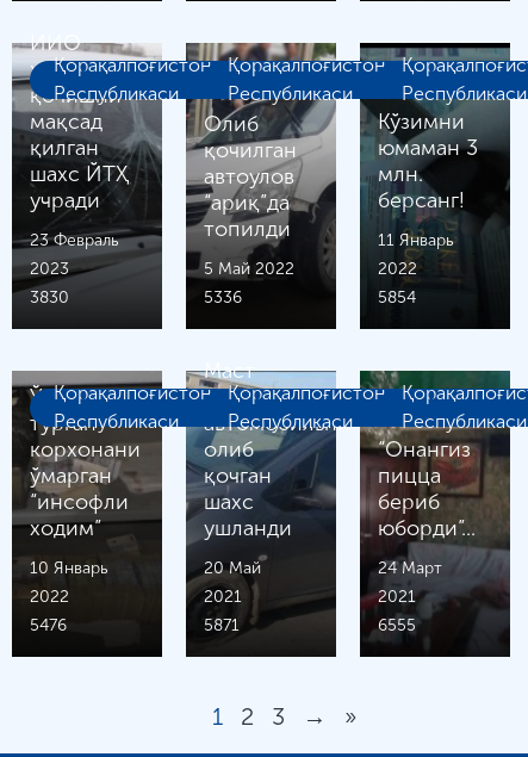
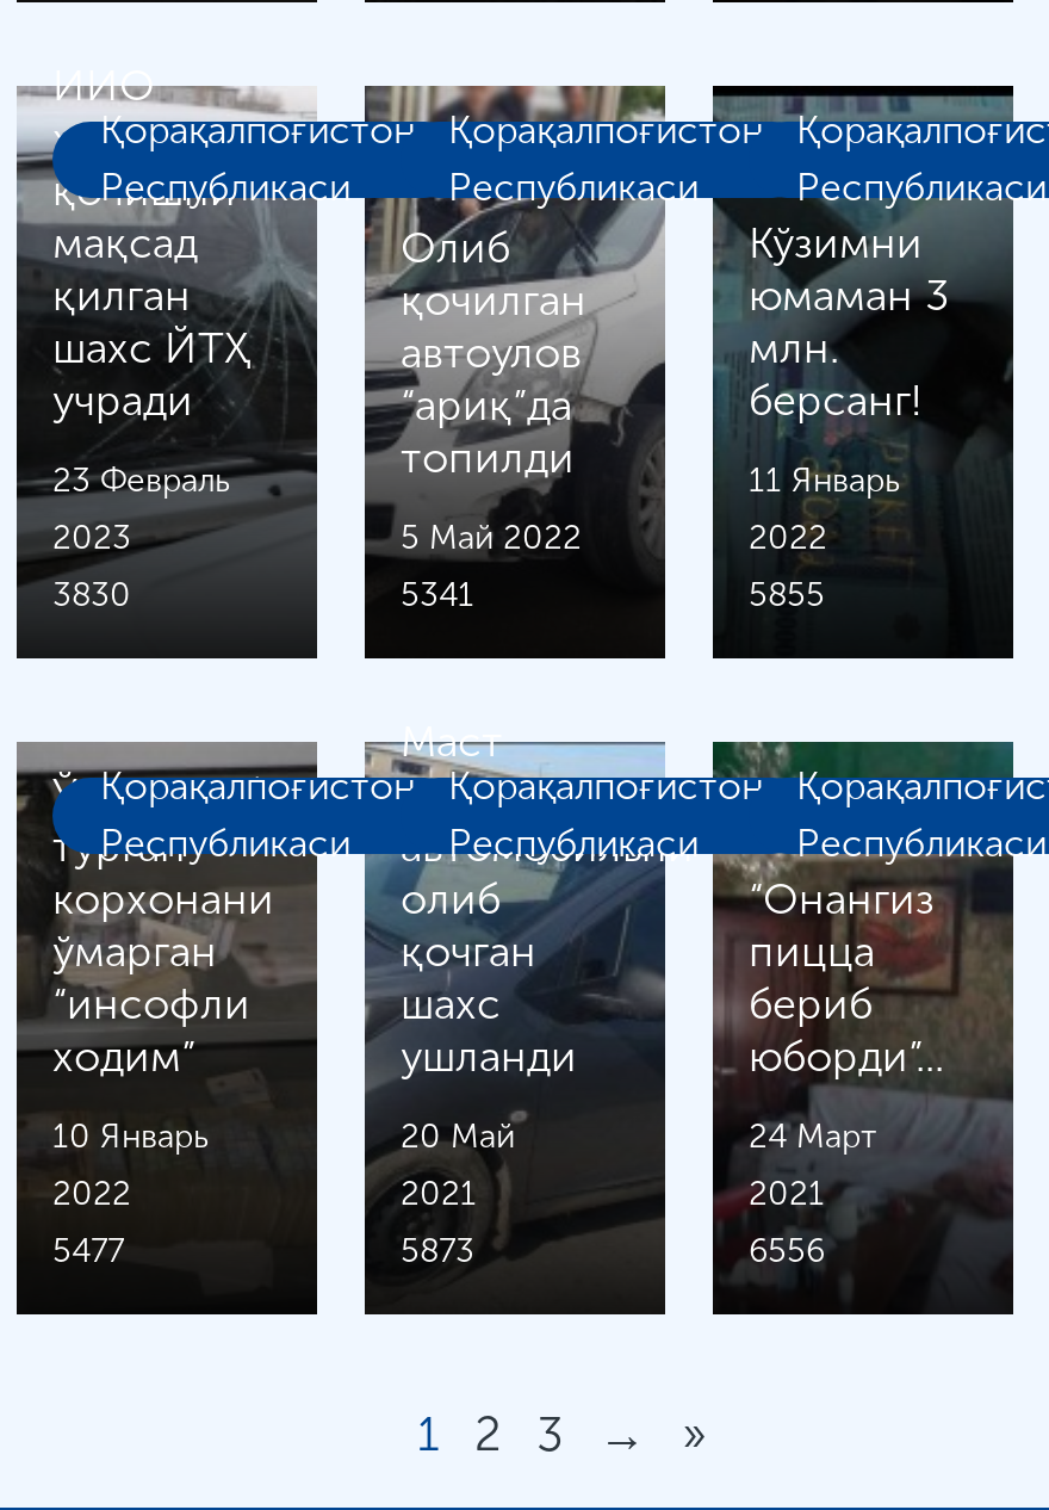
[204,287,242,308] 5336 -> [401,575,474,615] 5341
[378,287,416,308] 5854 -> [749,575,825,615] 5855
[30,615,67,635] 5476 -> [52,1231,124,1271] 5477
[204,615,240,635] 5871 -> [401,1231,474,1271] 5873
[378,615,416,635] 6555 -> [749,1231,825,1271] 6556

